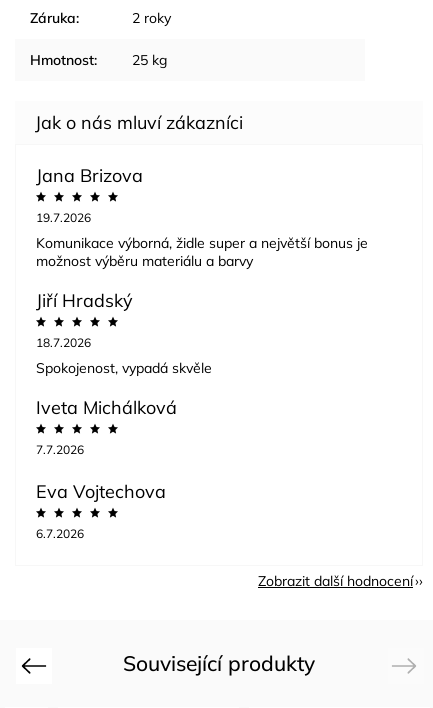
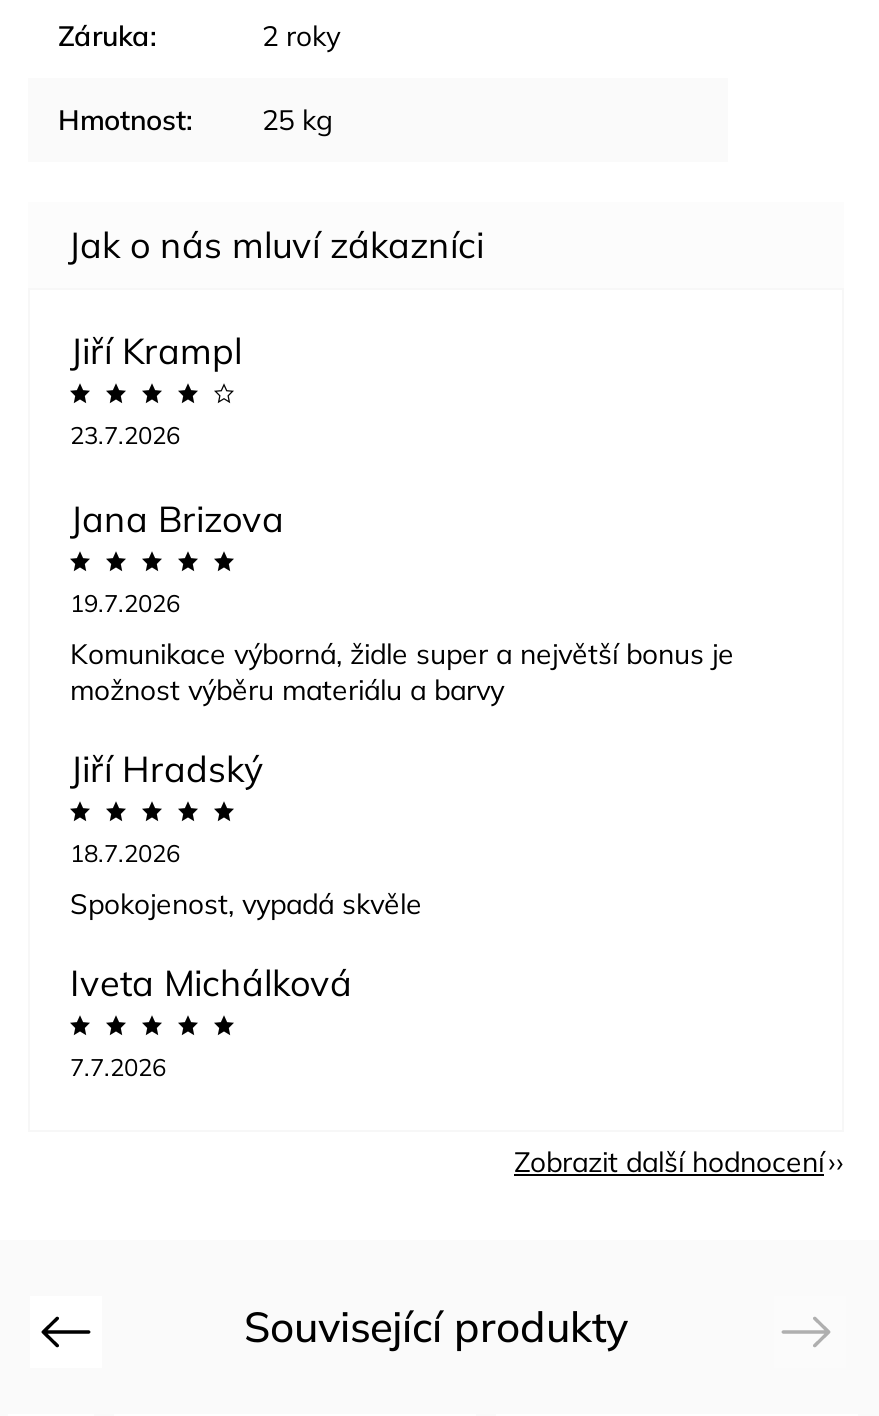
none -> [70,327,242,449] Jiří Krampl | 23.7.2026
moved [36,163,368,456] -> [70,495,734,1081]: Jana Brizova | 19.7.2026 | Komunikace výborná, židle super a největší bonus je | ... | Iveta Michálková | 7.7.2026
[36,479,166,540] Eva Vojtechova | 6.7.2026 -> none

